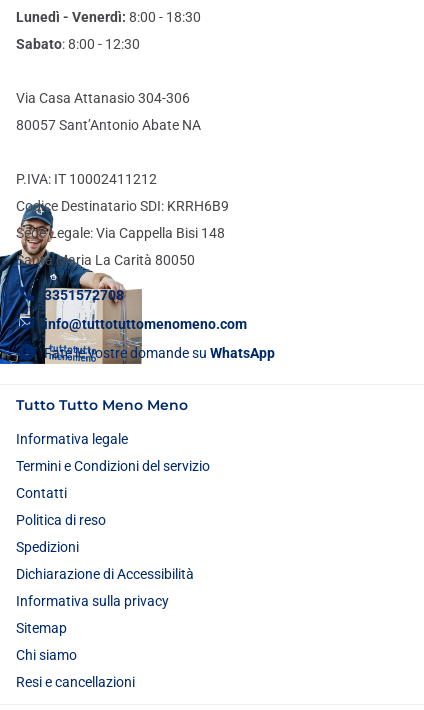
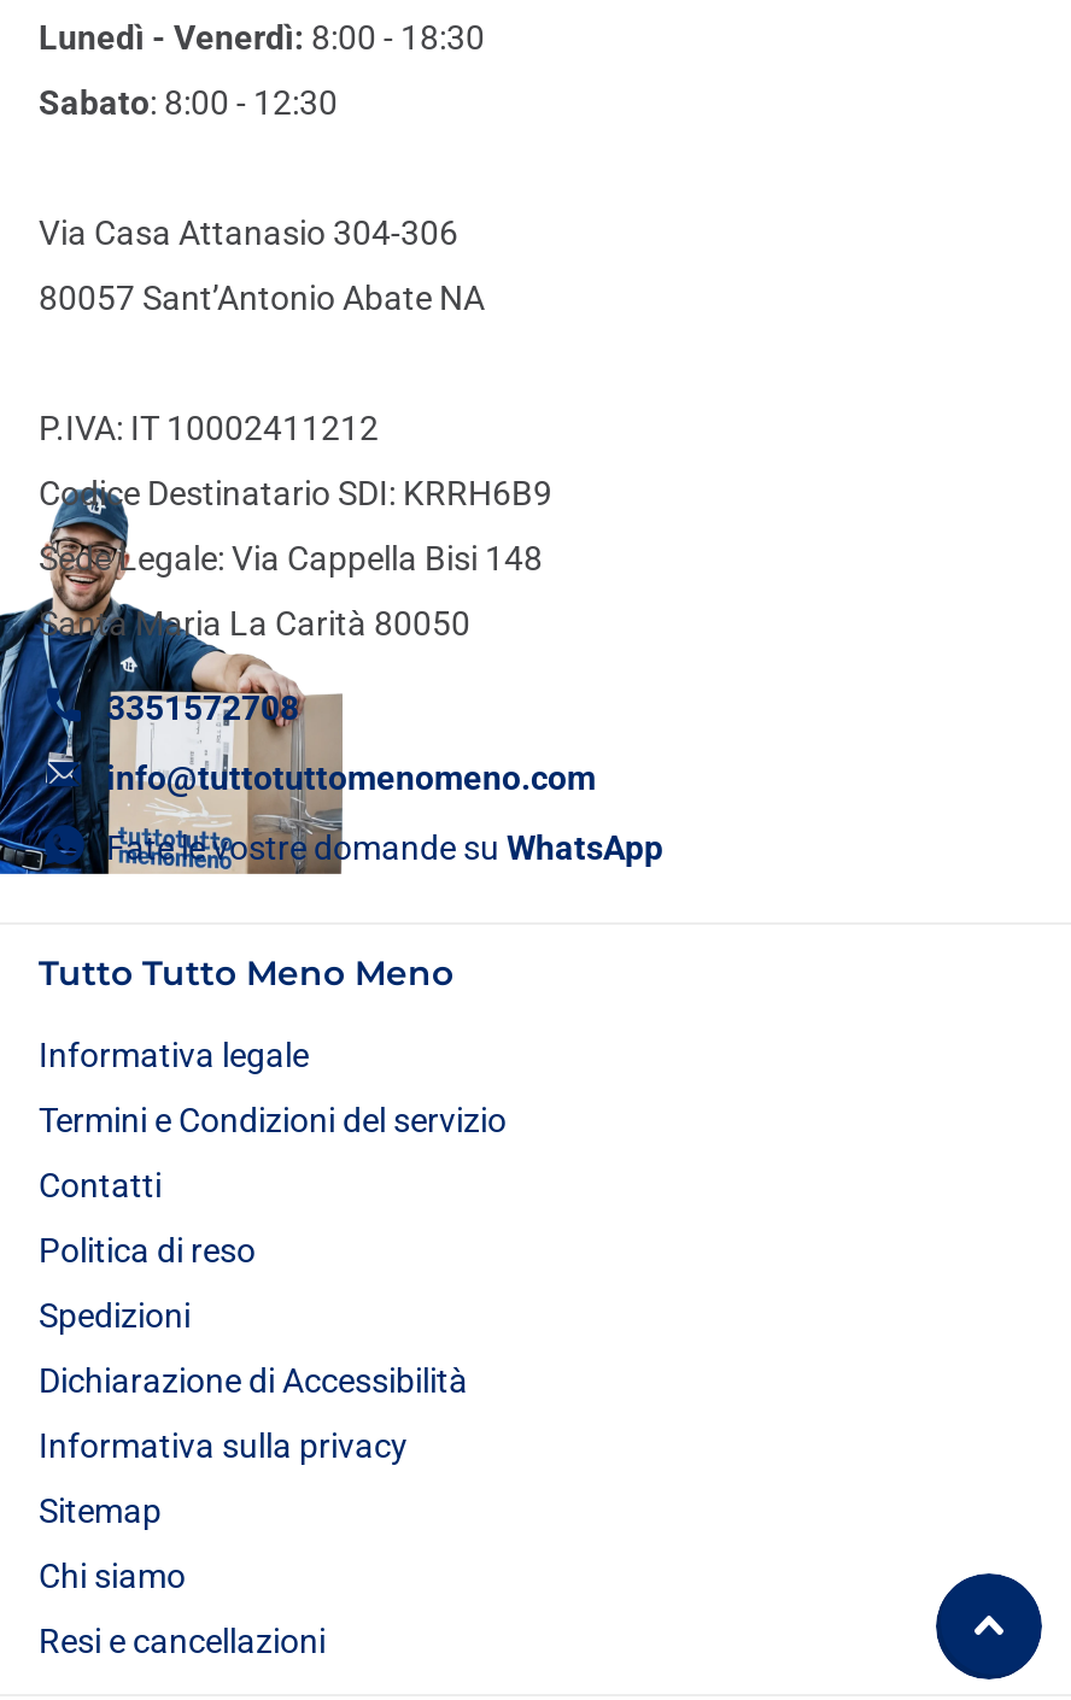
none -> [934,1571,1044,1682] [image]

